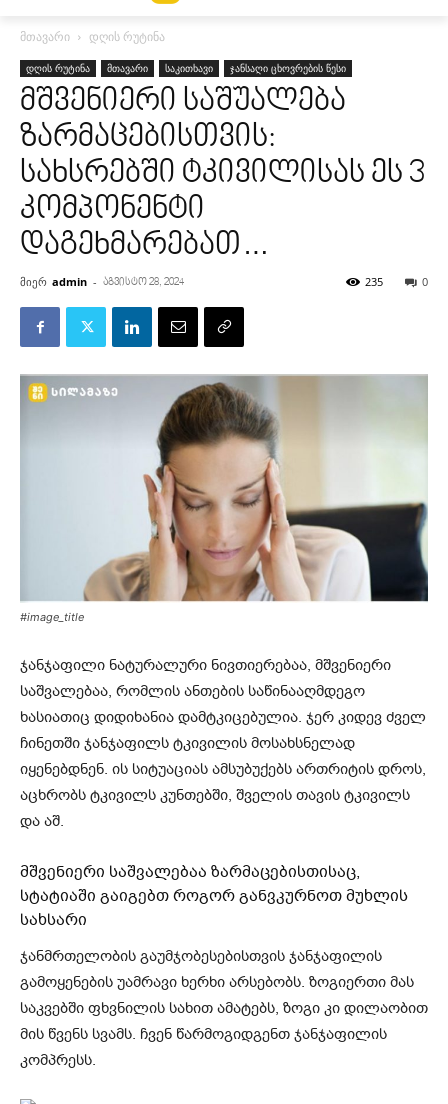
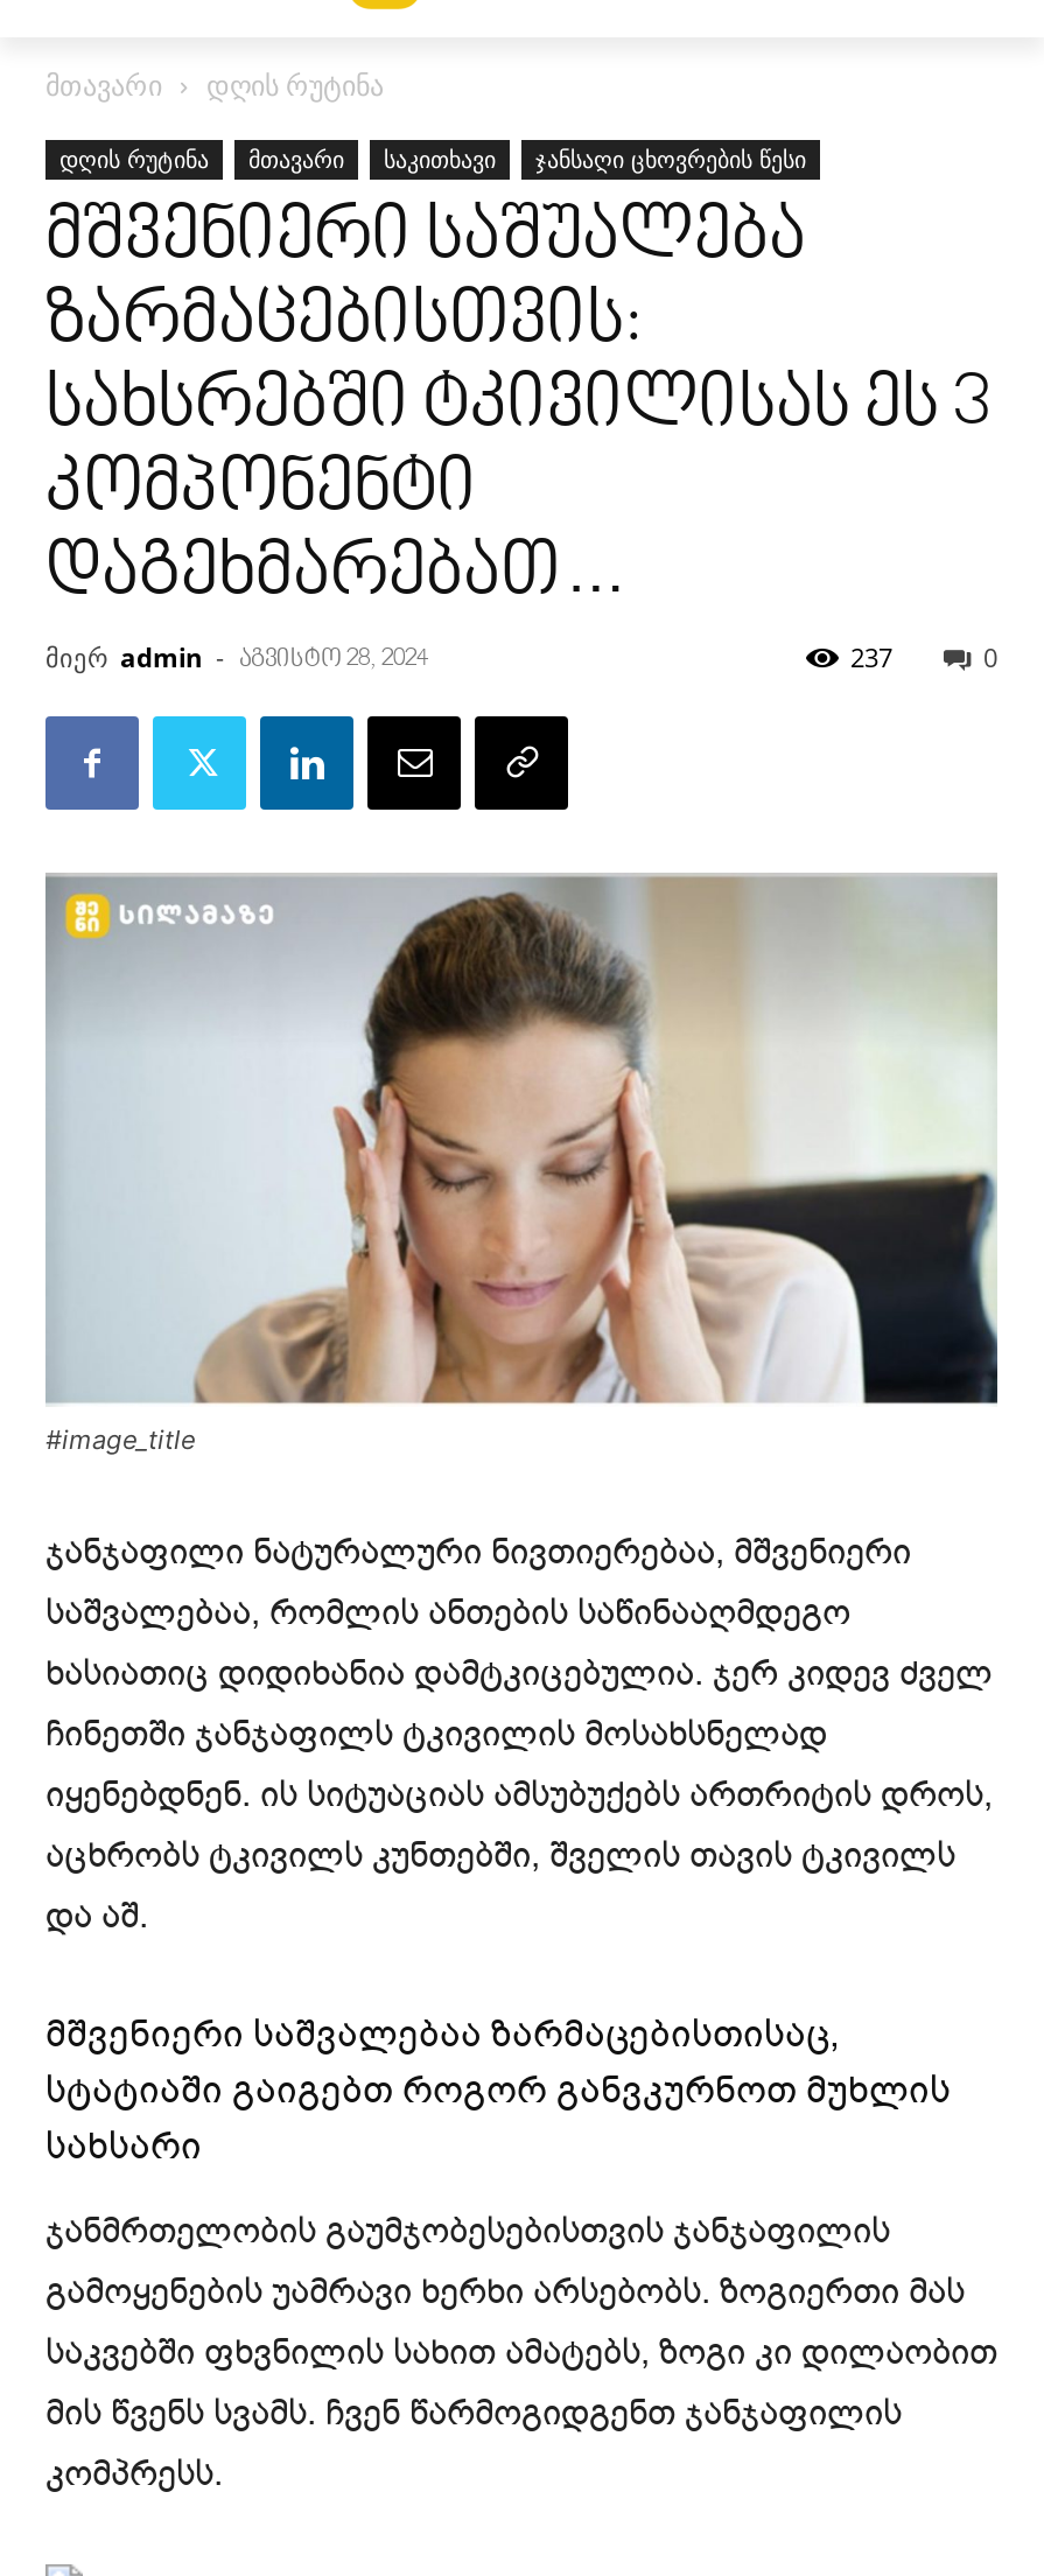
[365,274,383,289] 235 -> [850,639,892,674] 237

